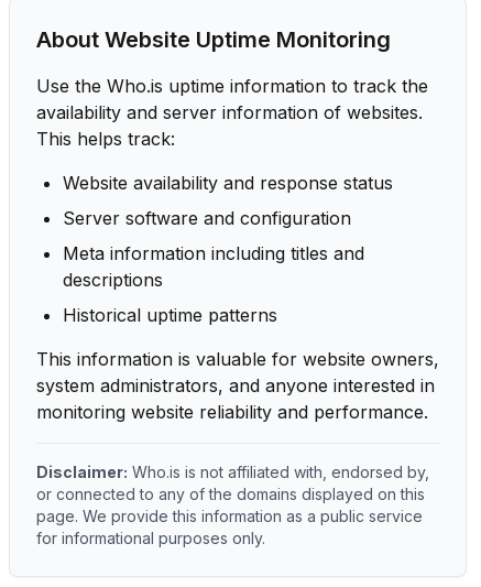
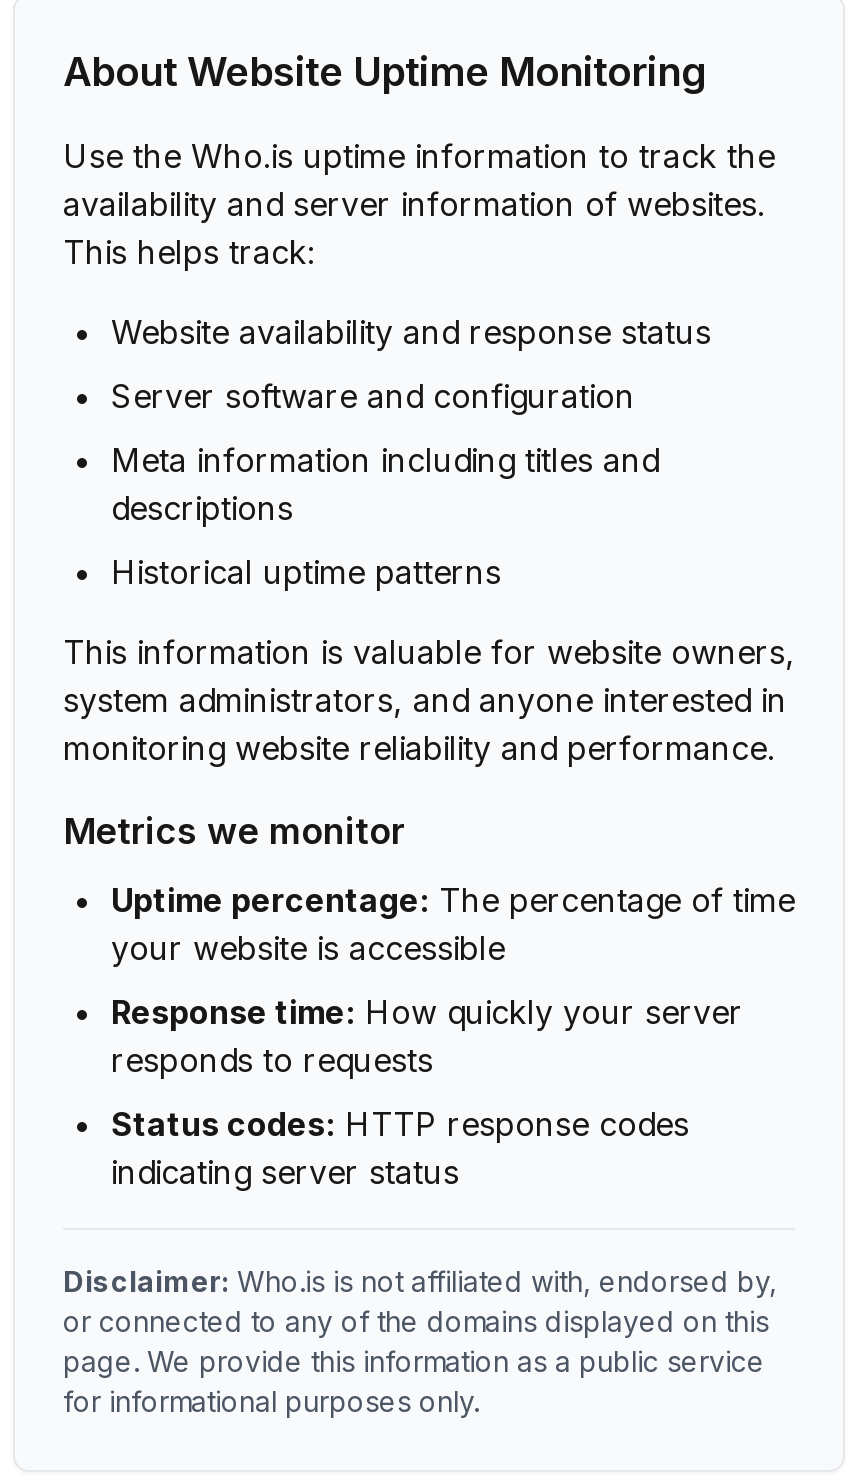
none -> [63,810,795,1192] Metrics we monitor | Uptime percentage: The percentage of time | your website is accessible | Response time: How quickly your server | responds to requests | Status codes: HTTP response codes | indicating server status

